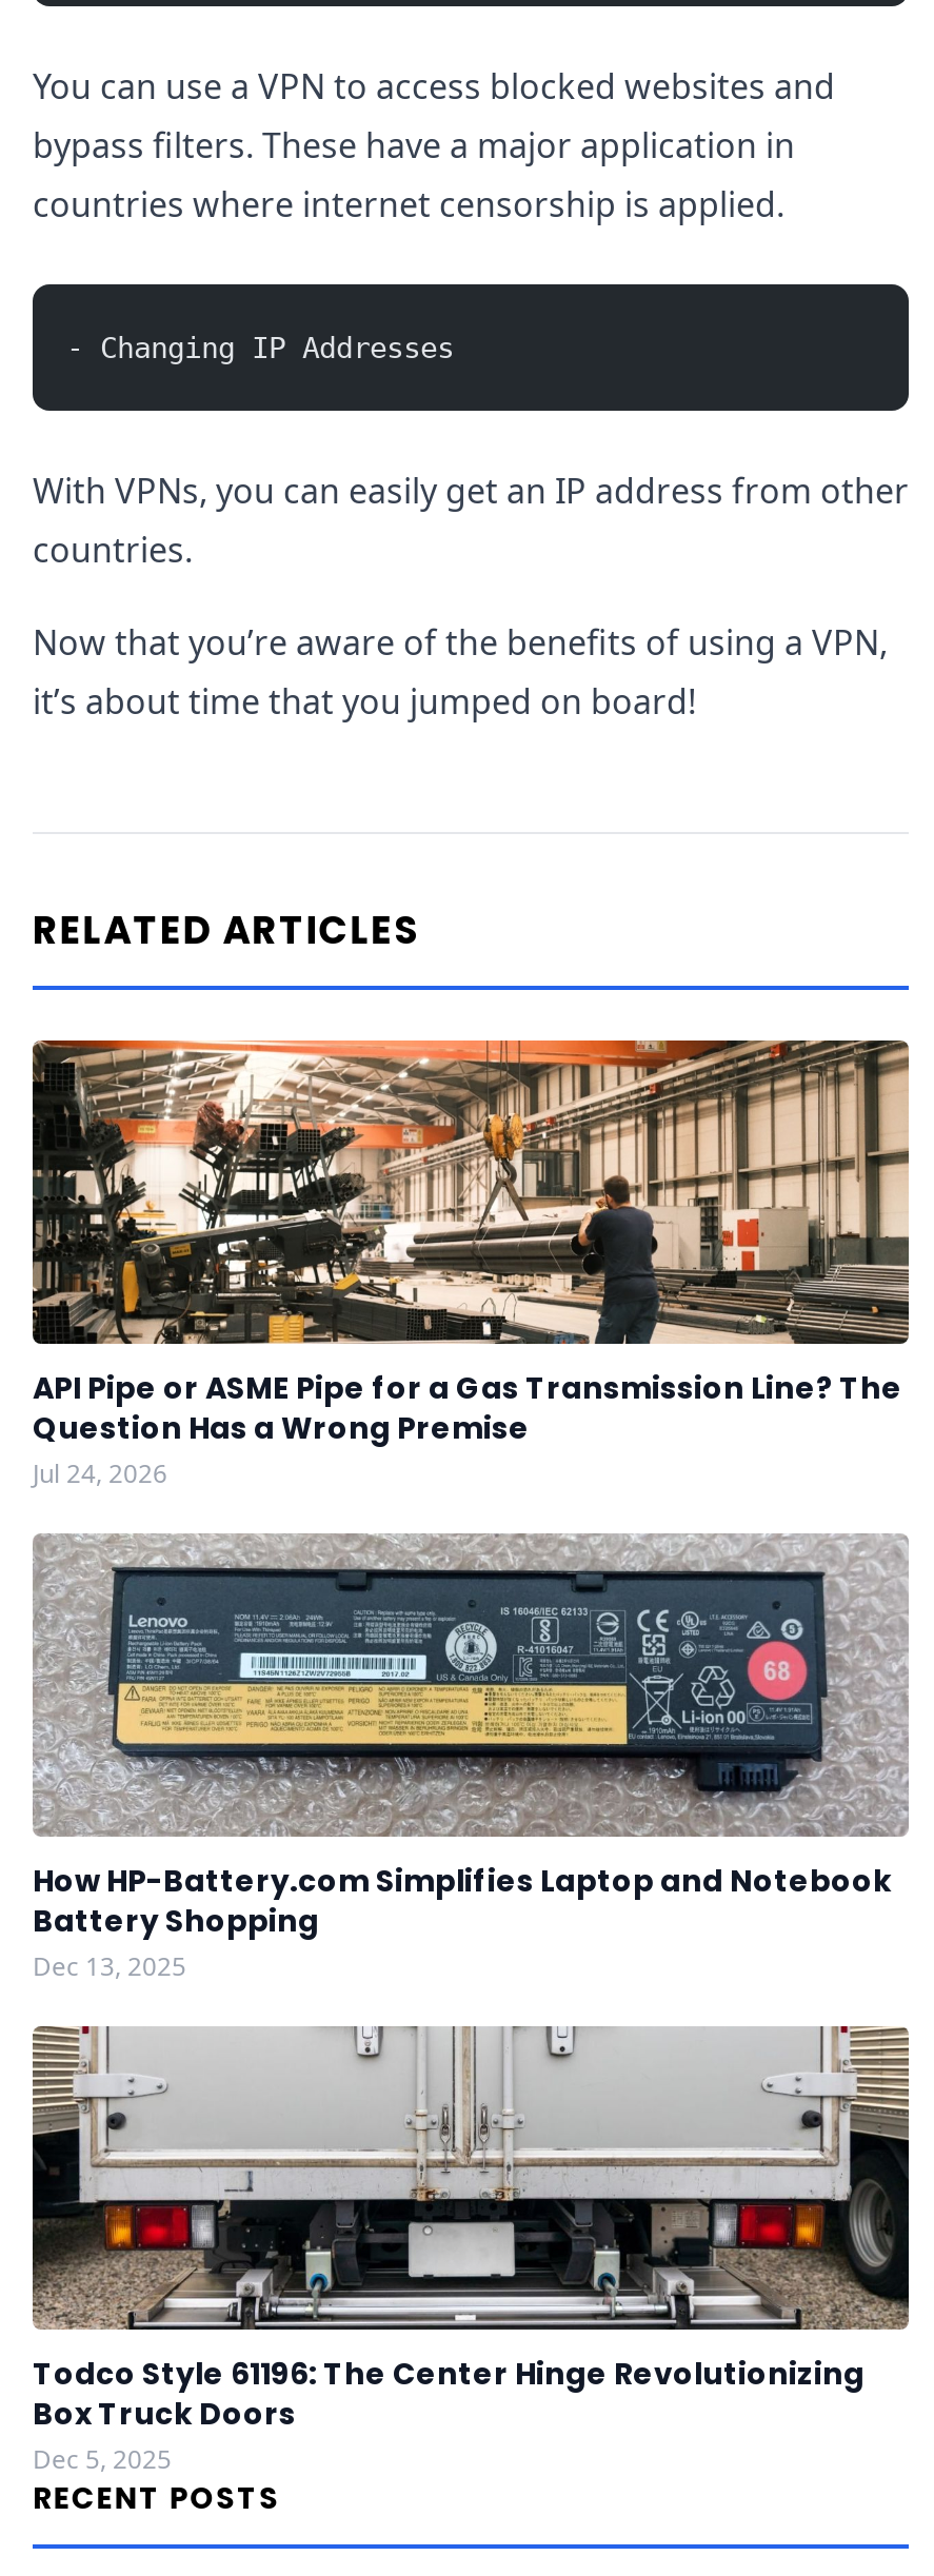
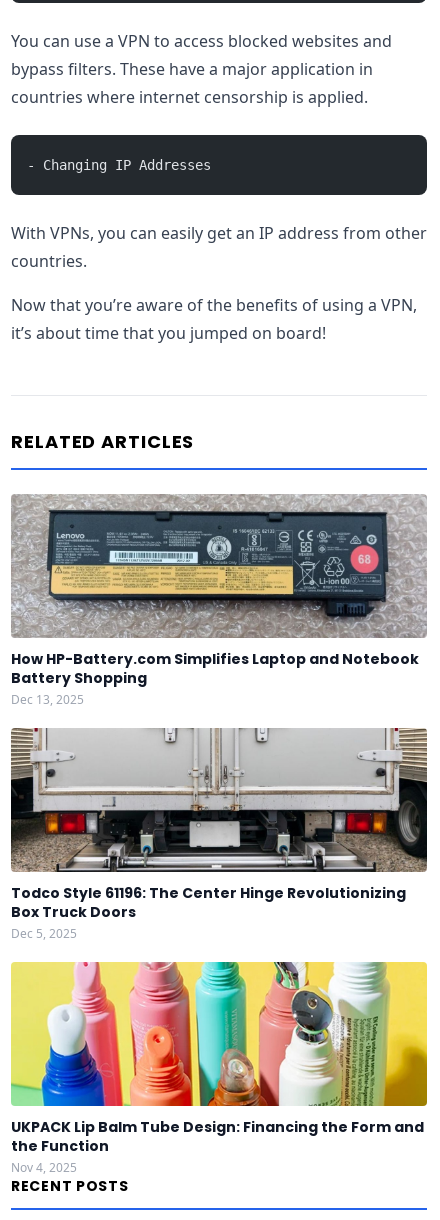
[33,1038,909,1491] [image] | API Pipe or ASME Pipe for a Gas Transmission Line? The | Question Has a Wrong Premise | Jul 24, 2026 -> none
moved [31,1531,913,2477] -> [10,493,429,942]: [image] | How HP-Battery.com Simplifies Laptop and Notebook | Battery Shopping | Dec 13, 2025 | Todco Style 61196: The Center Hinge Revolutionizing | Box Truck Doors | Dec 5, 2025
none -> [10,961,428,1176] [image] | UKPACK Lip Balm Tube Design: Financing the Form and | the Function | Nov 4, 2025

